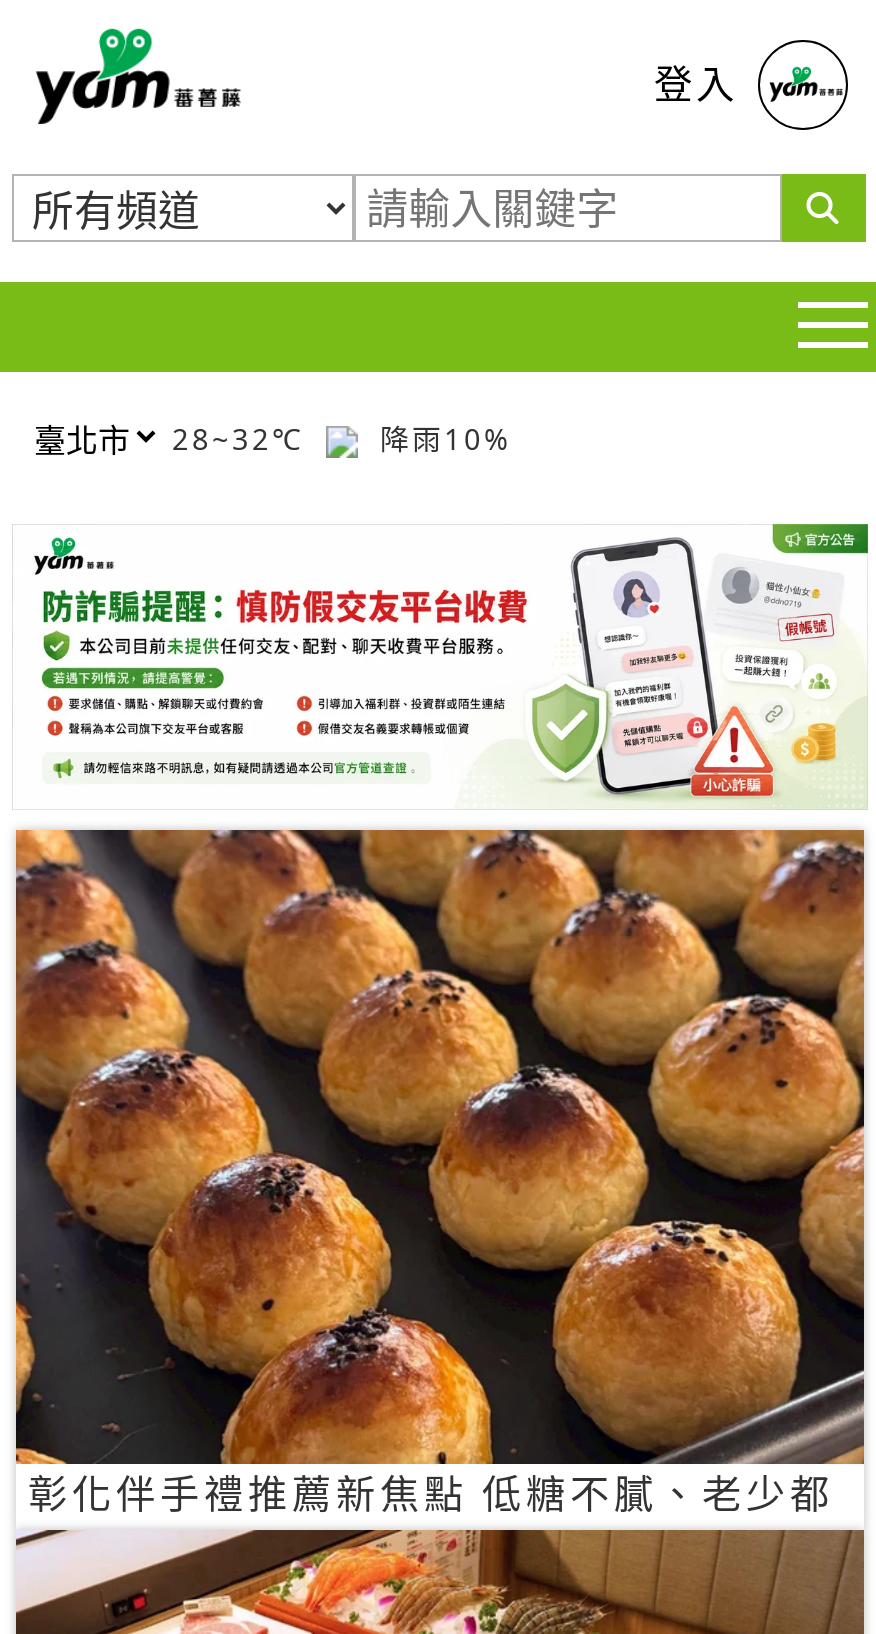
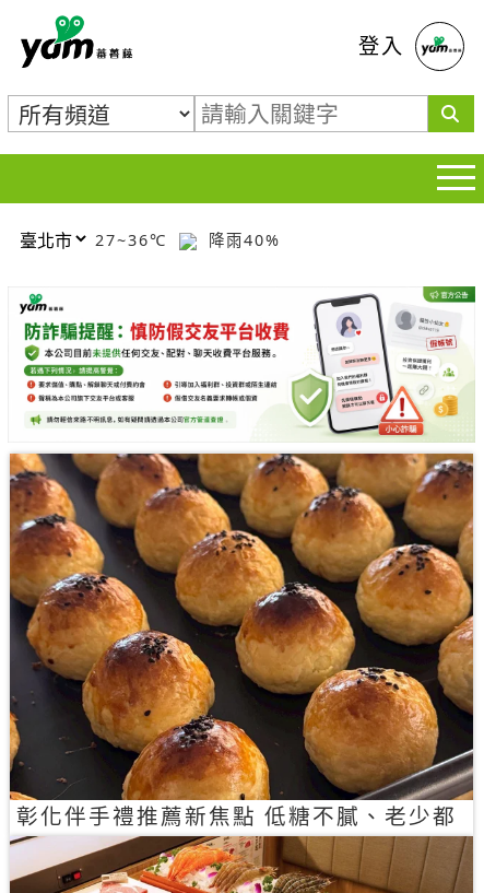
[172,419,316,457] 28~32℃ -> [95,229,174,250] 27~36℃
[368,419,512,457] 降雨10% -> [202,229,281,250] 降雨40%

